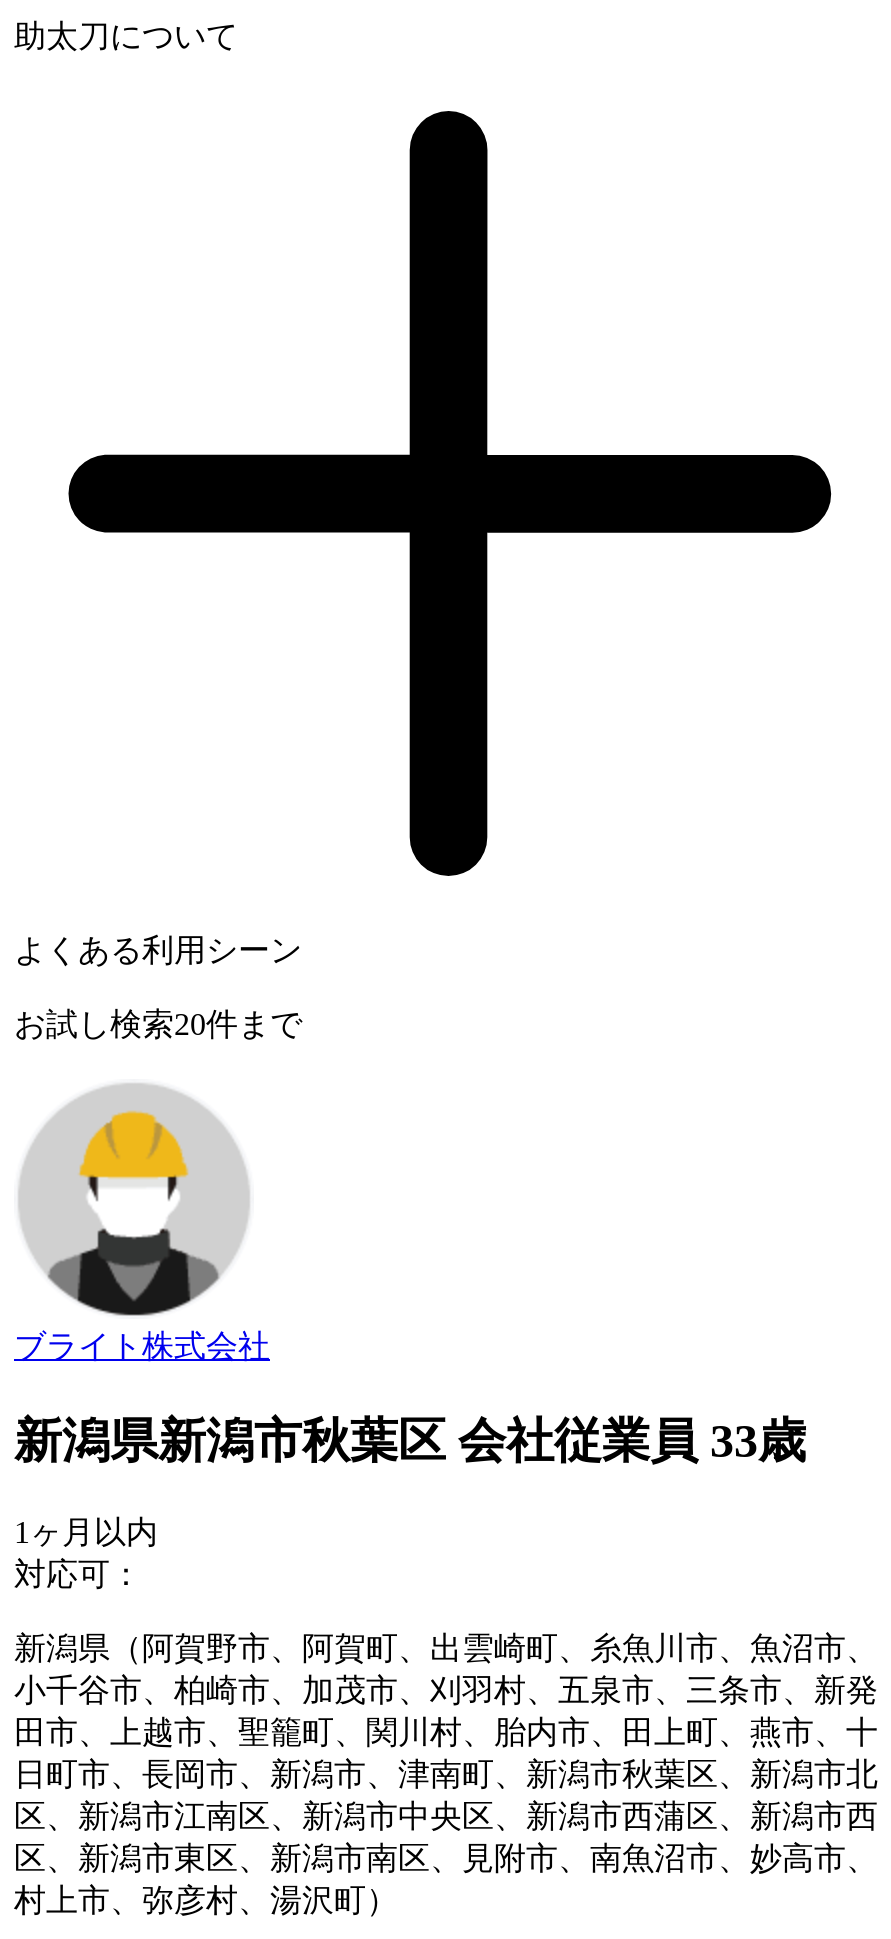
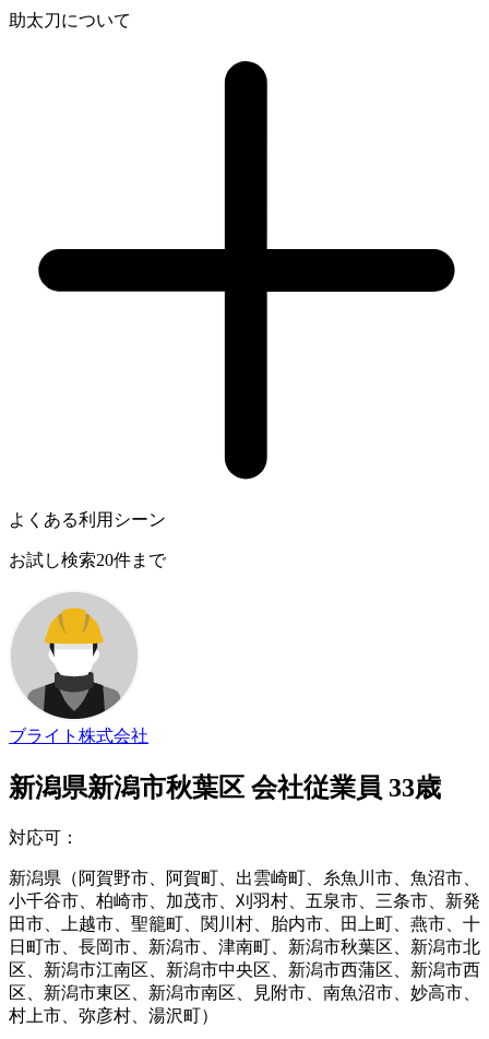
[14,1515,158,1549] 1ヶ月以内 -> none

